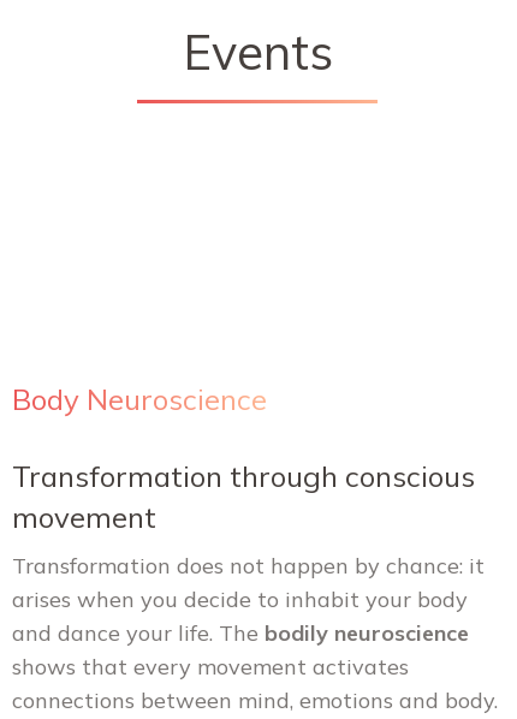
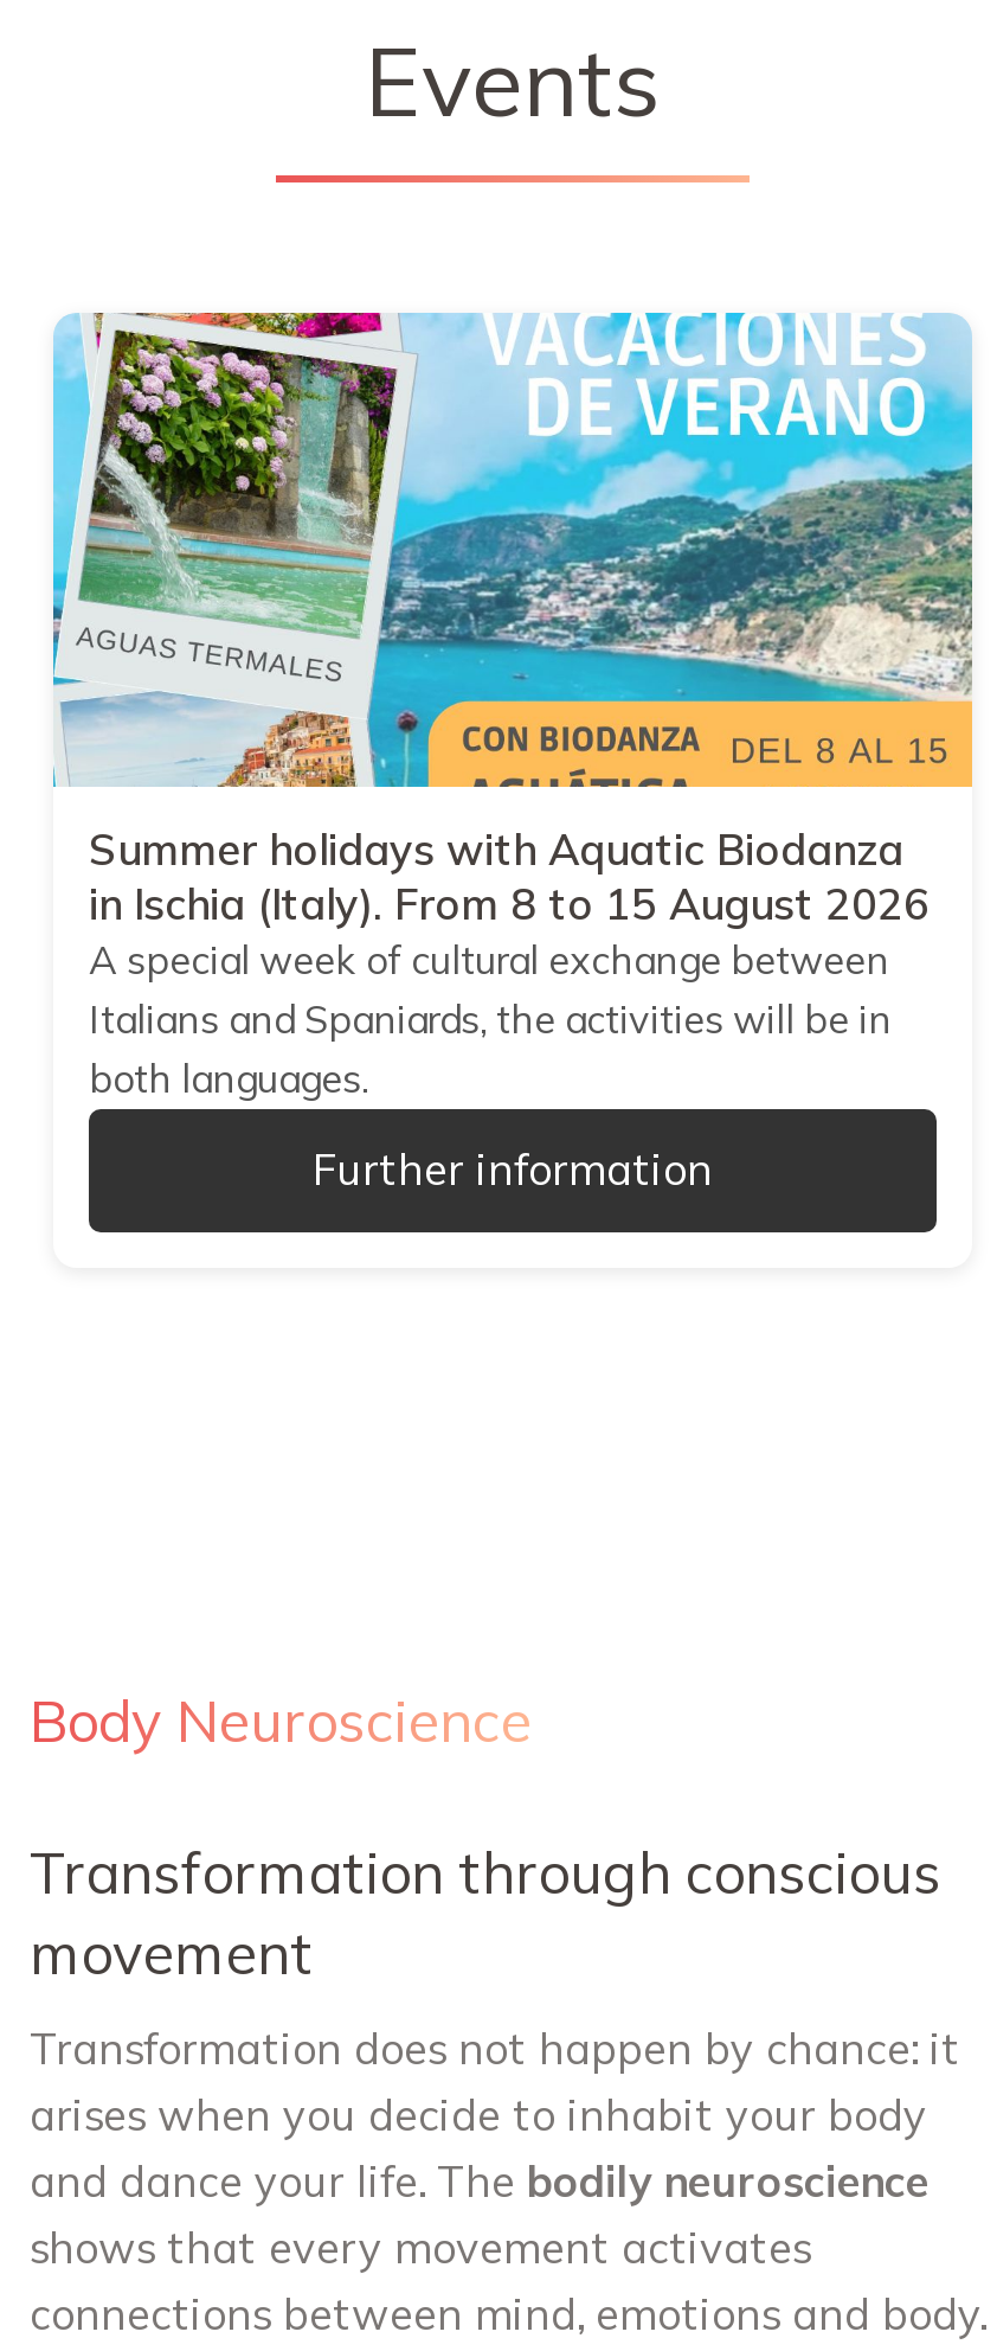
none -> [51,310,975,1197] [image] | Summer holidays with Aquatic Biodanza | in Ischia (Italy). From 8 to 15 August 2026 | A special week of cultural exchange between | Italians and Spaniards, the activities will be in | both languages. | Further information

